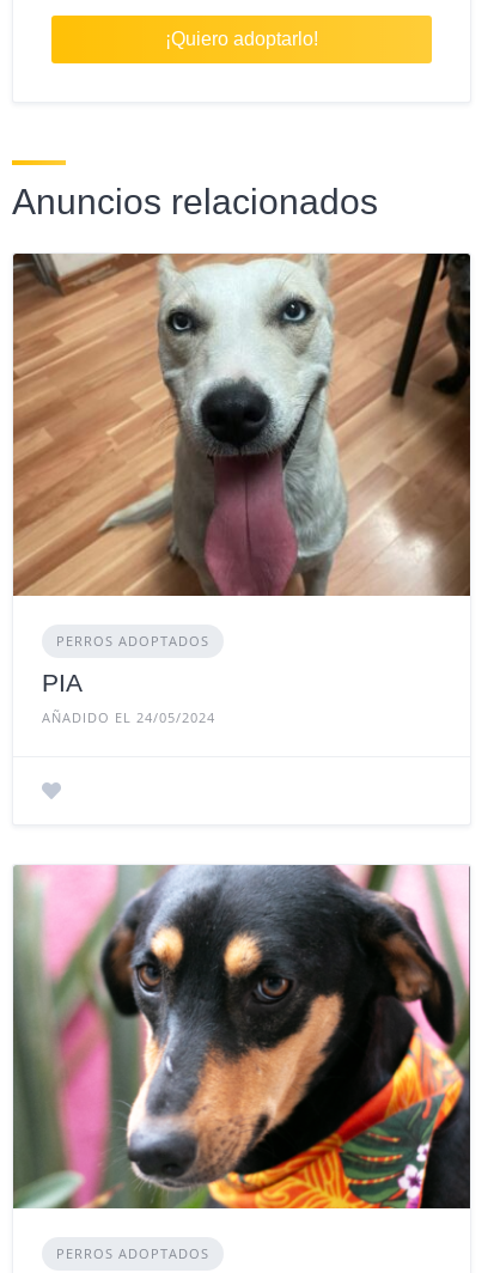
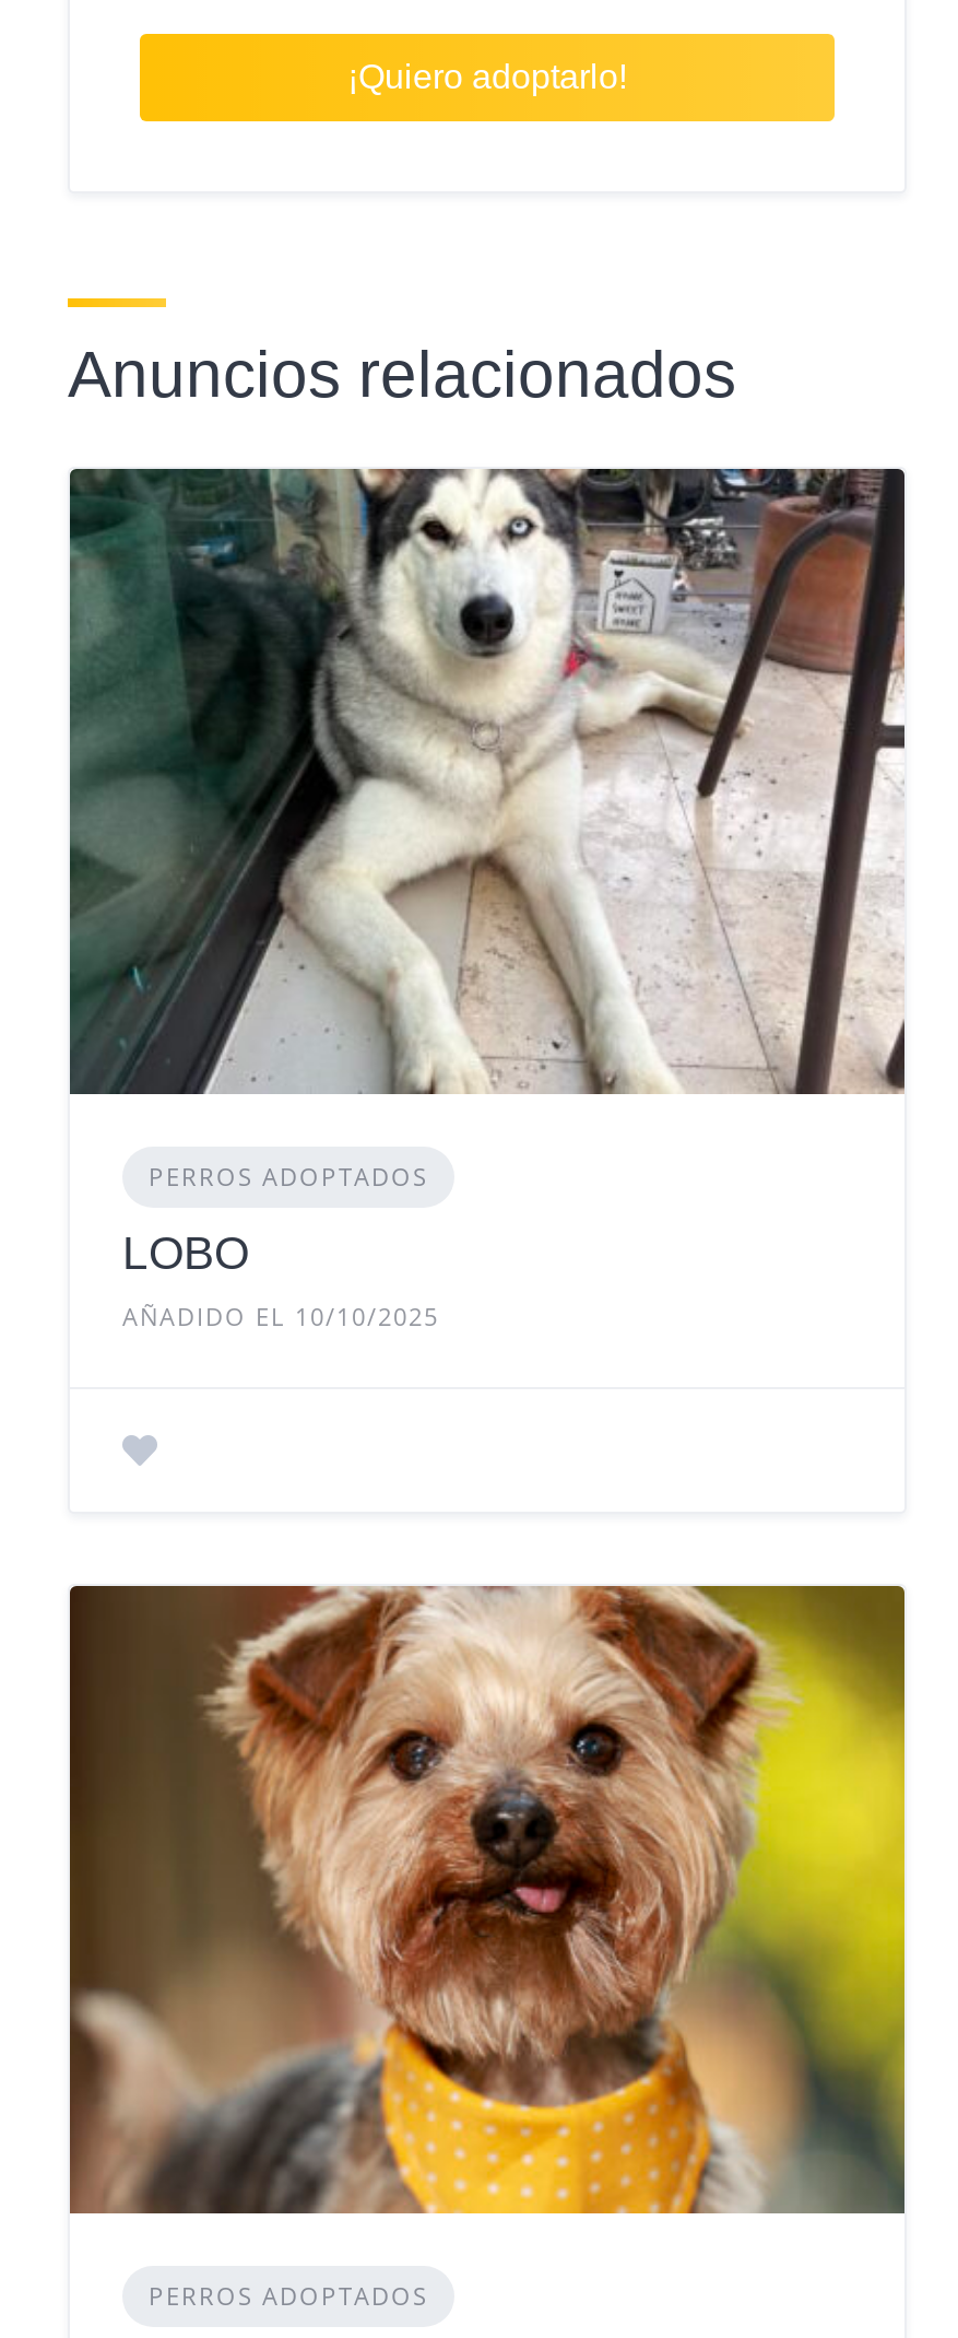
[12,252,471,597] [image] -> [68,467,907,1096] [image]
[42,669,215,727] PIA | AÑADIDO EL 24/05/2024 -> [122,1228,439,1333] LOBO | AÑADIDO EL 10/10/2025
[12,865,471,1210] [image] -> [68,1584,907,2216] [image]

